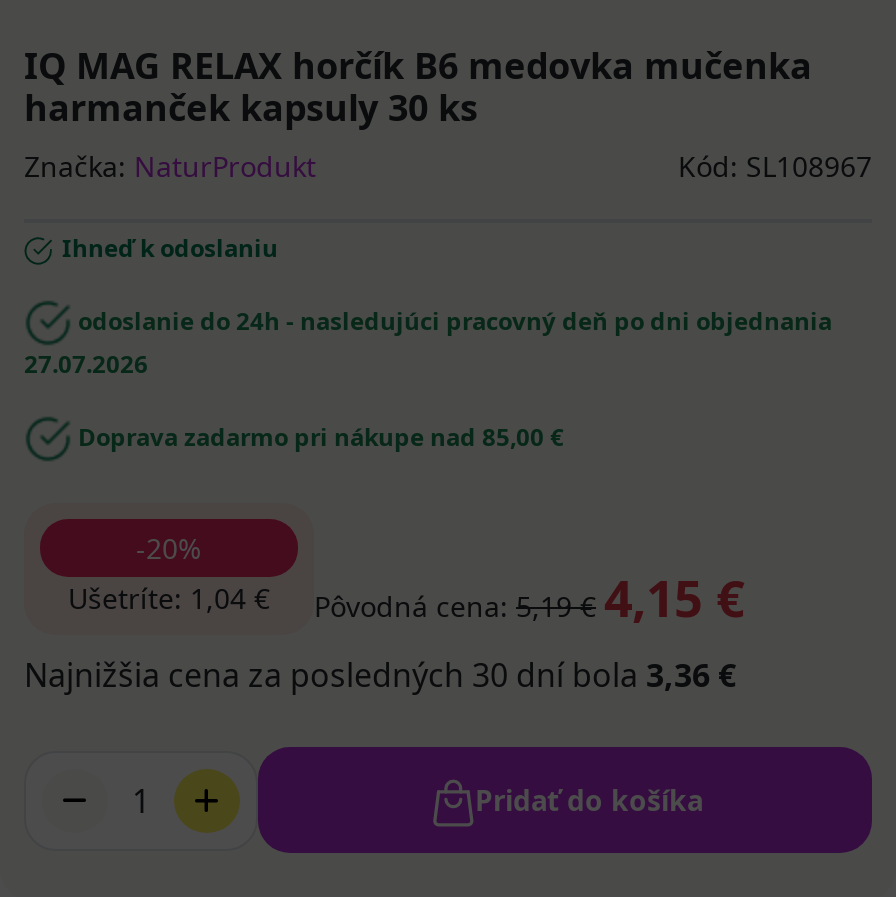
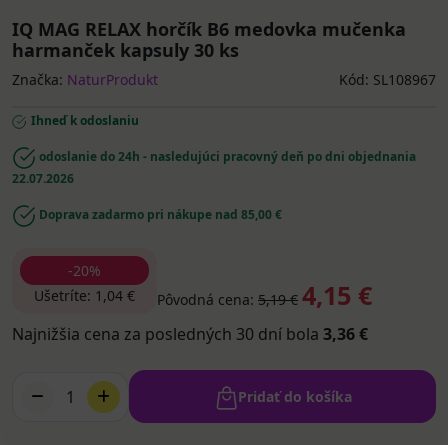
[24,347,148,381] 27.07.2026 -> [12,170,74,187] 22.07.2026

